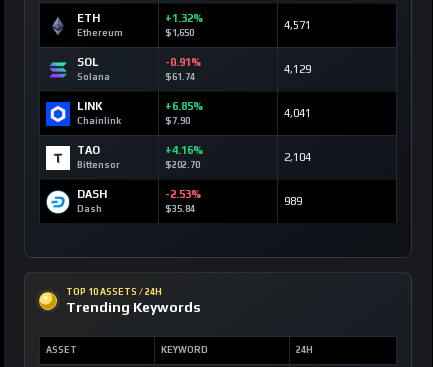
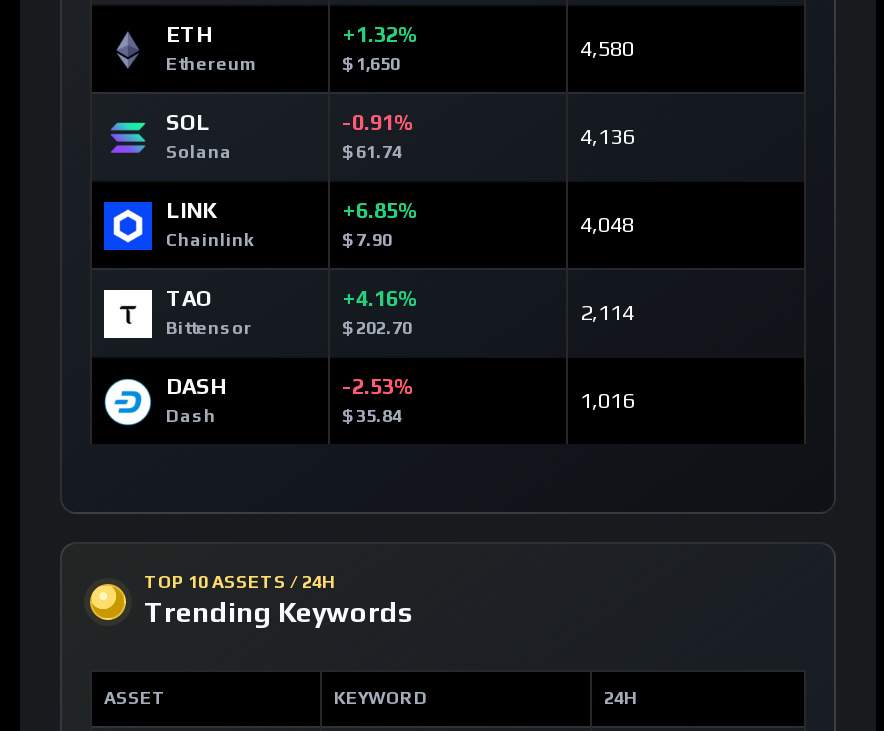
[284,19,311,31] 4,571 -> [580,36,634,60] 4,580
[284,63,311,75] 4,129 -> [580,124,634,148] 4,136
[284,107,311,119] 4,041 -> [580,212,634,236] 4,048
[284,151,311,163] 2,104 -> [580,300,634,324] 2,114
[284,195,302,207] 989 -> [580,388,634,412] 1,016

